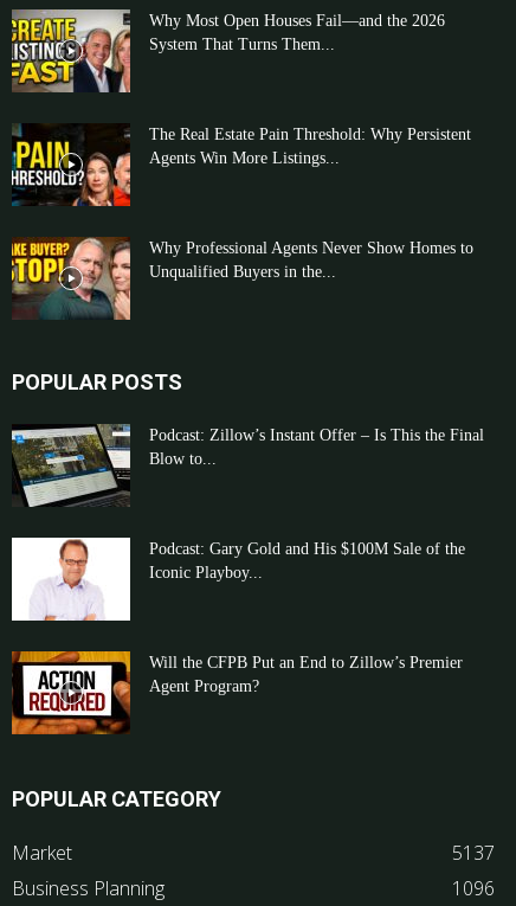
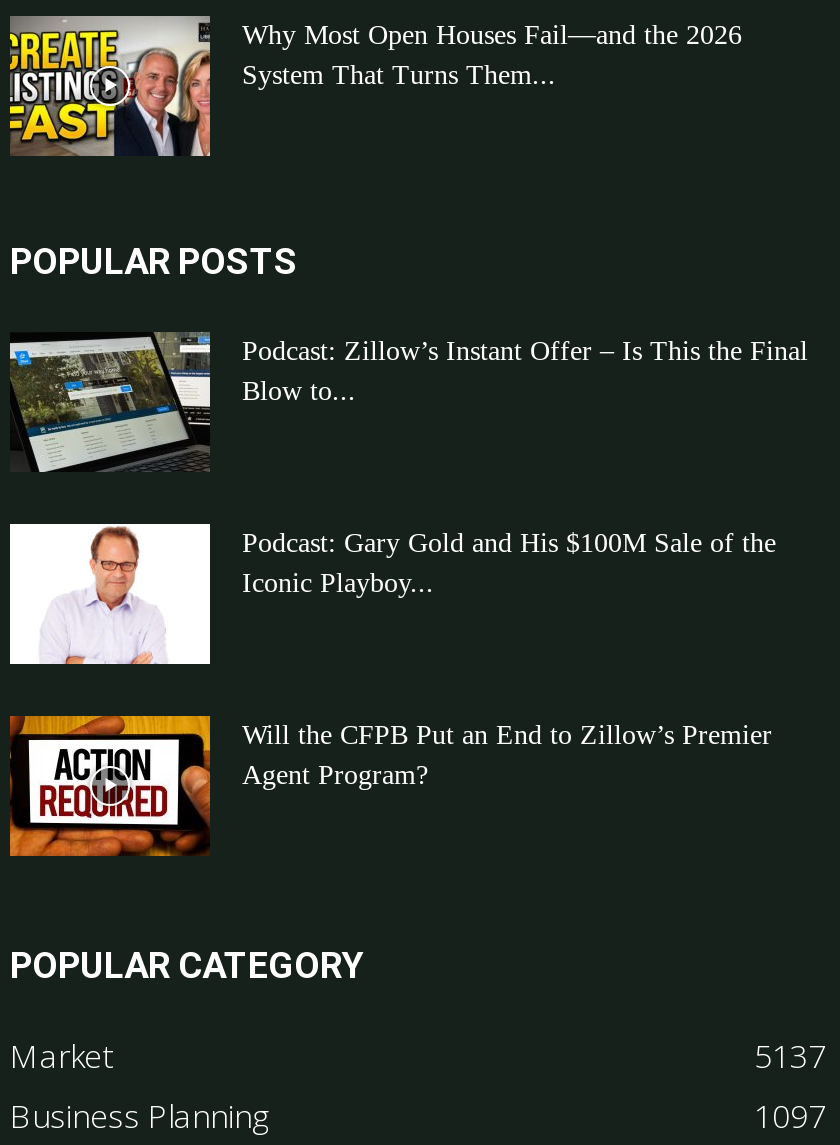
[11,124,471,207] [image] | The Real Estate Pain Threshold: Why Persistent | Agents Win More Listings... -> none
[11,237,473,321] [image] | Why Professional Agents Never Show Homes to | Unqualified Buyers in the... -> none
[452,875,495,901] 1096 -> [754,1093,826,1137] 1097

